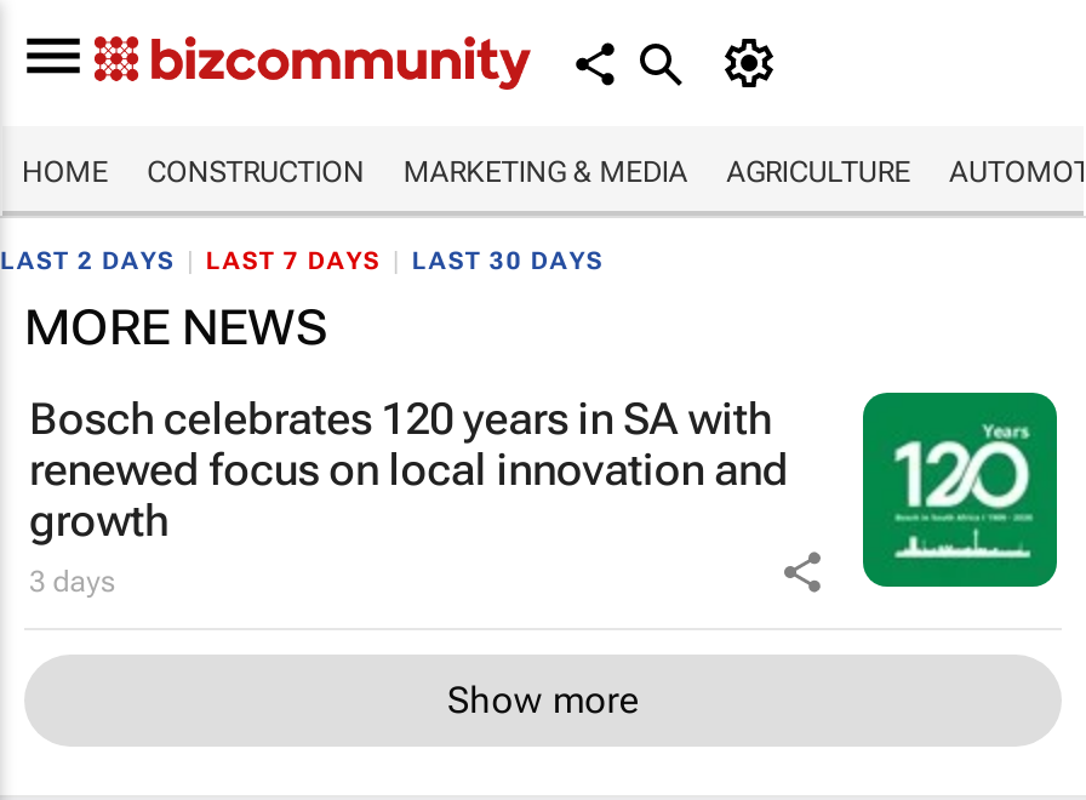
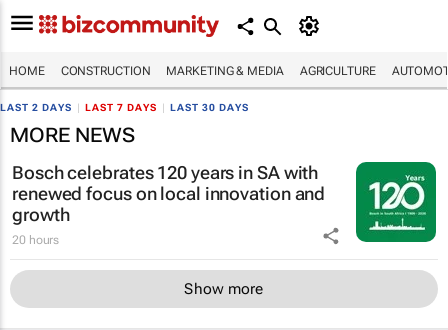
[29,565,115,599] 3 days -> [12,233,59,247] 20 hours

